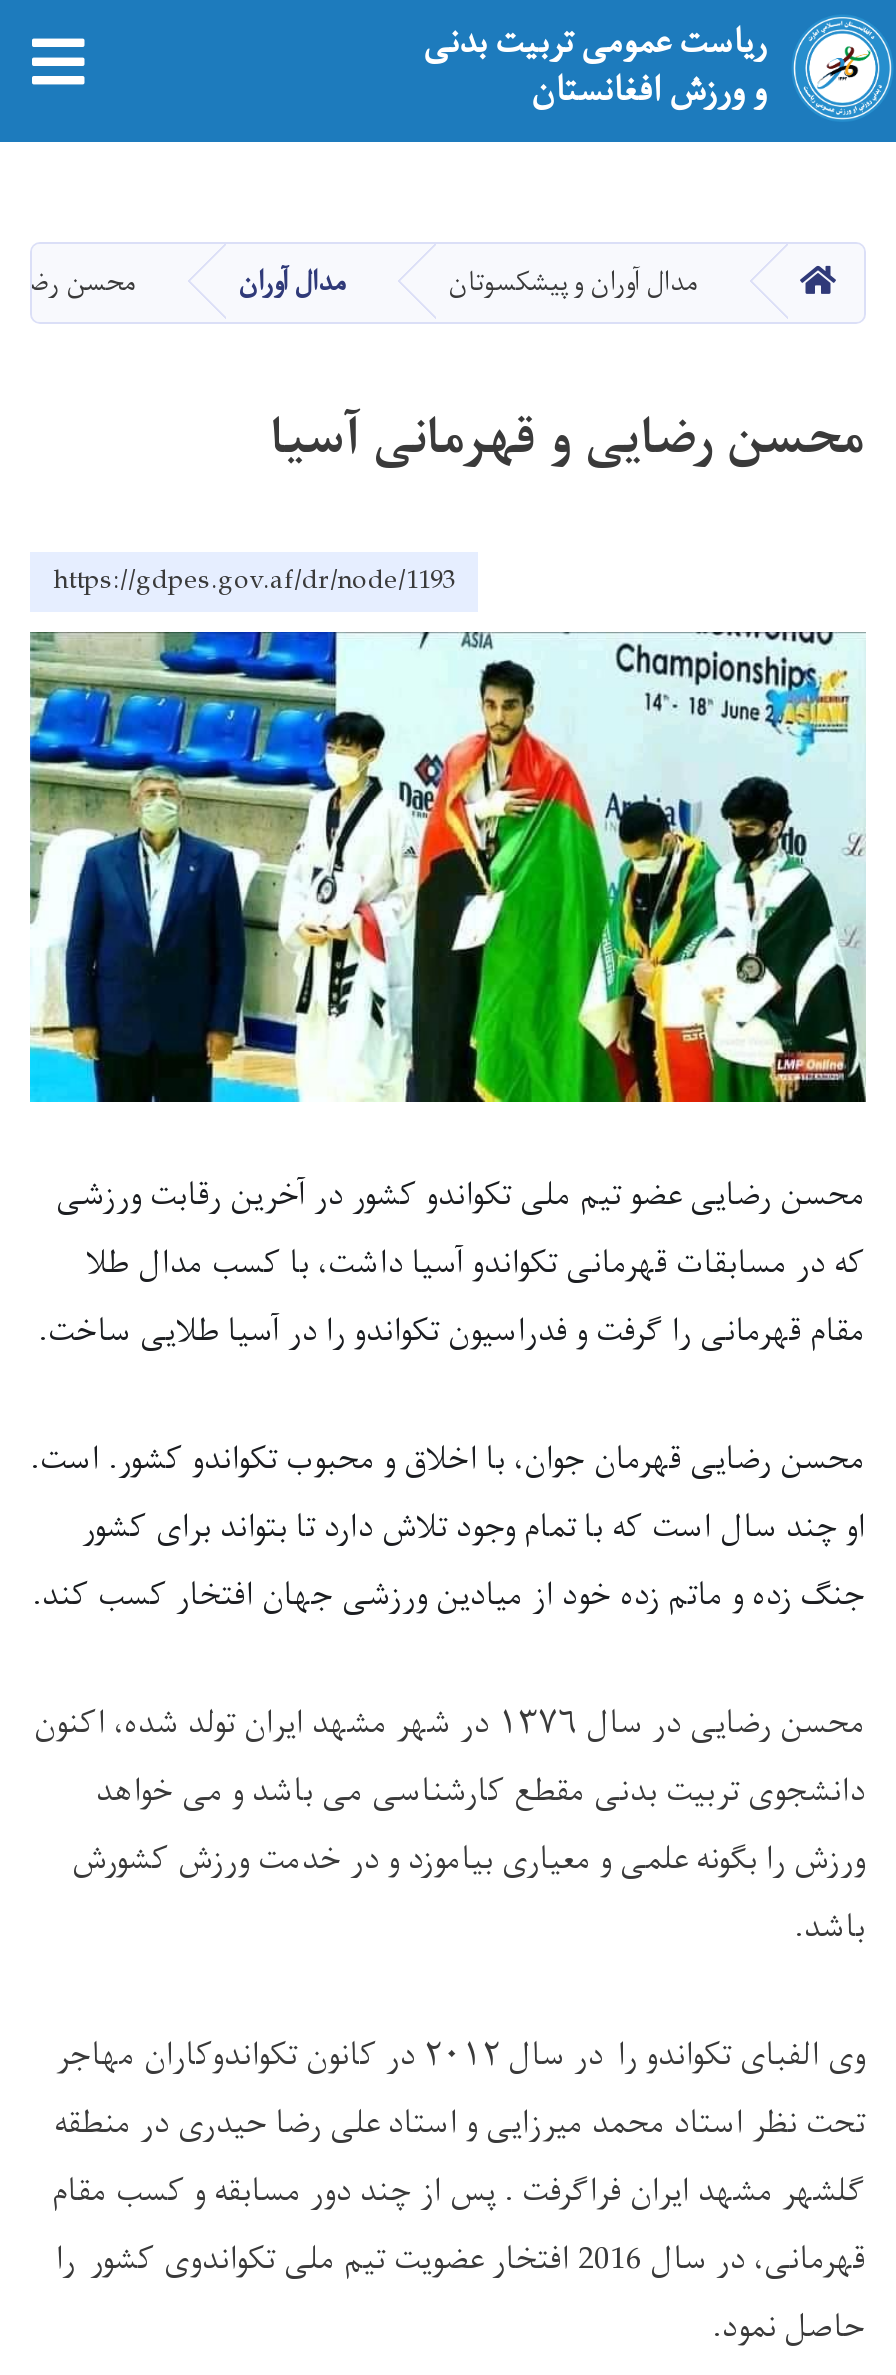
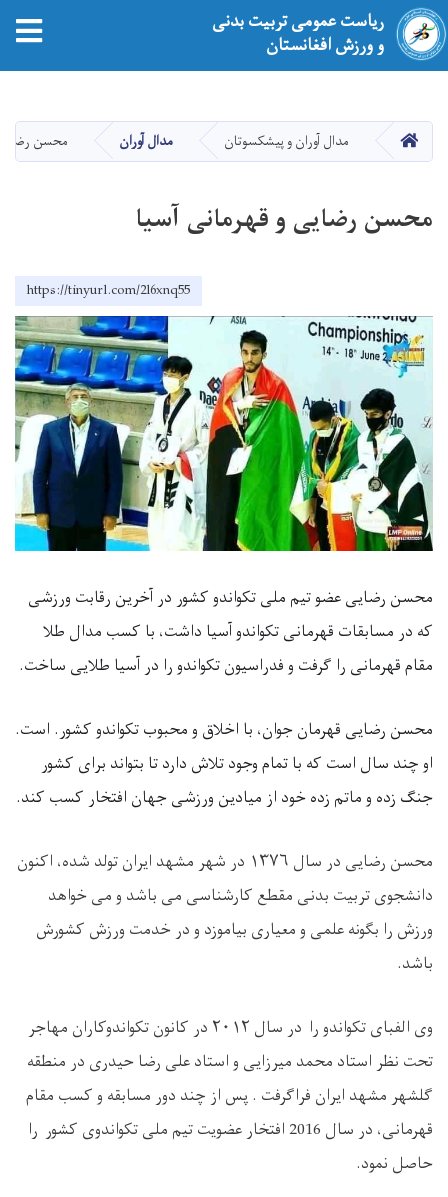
[54,556,454,606] https://gdpes.gov.af/dr/node/1193 -> [27,278,190,303] https://tinyurl.com/2l6xnq55

